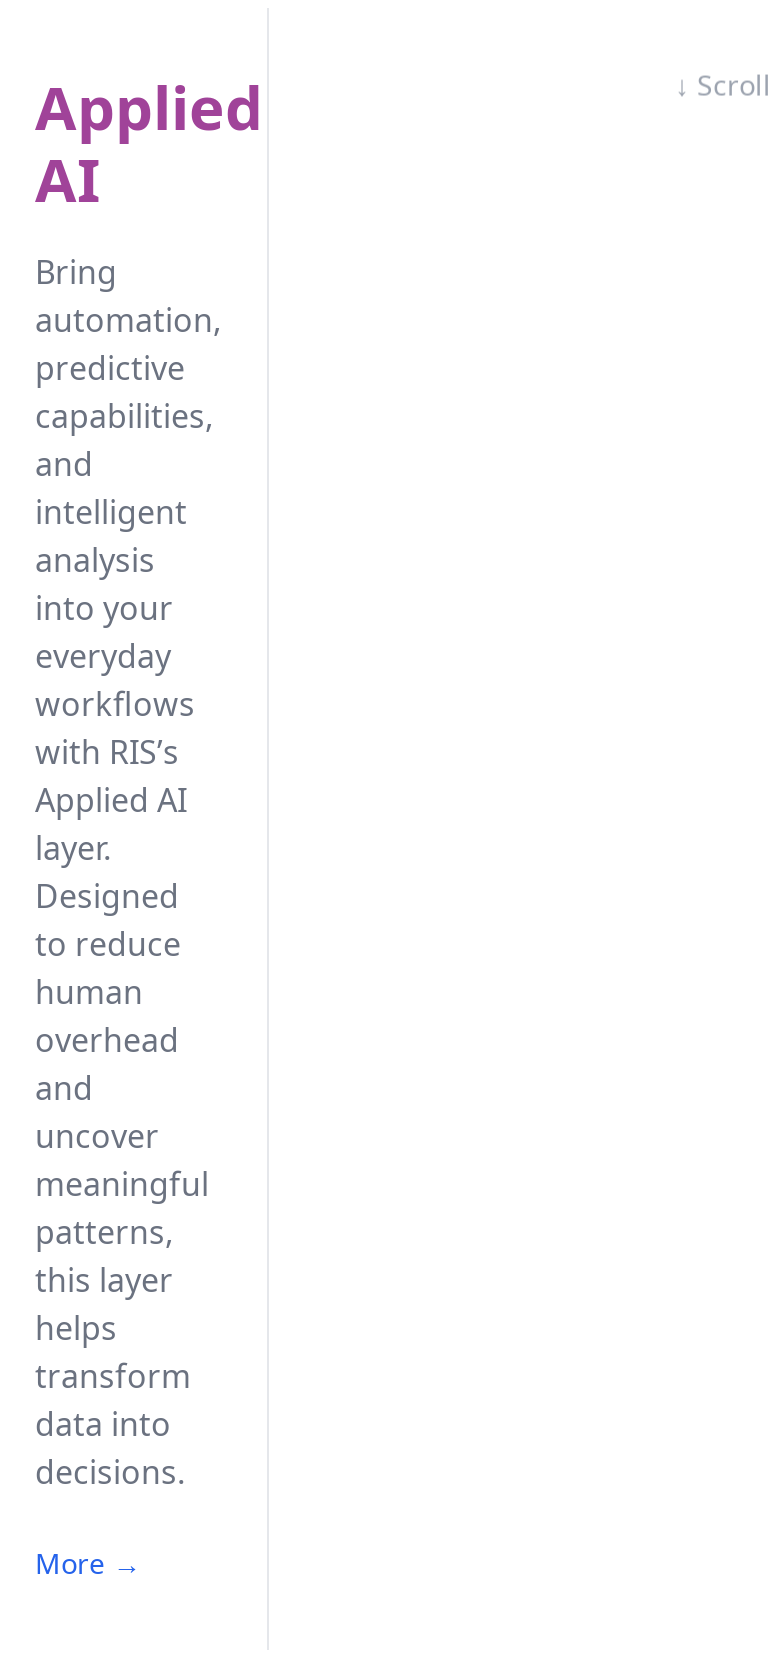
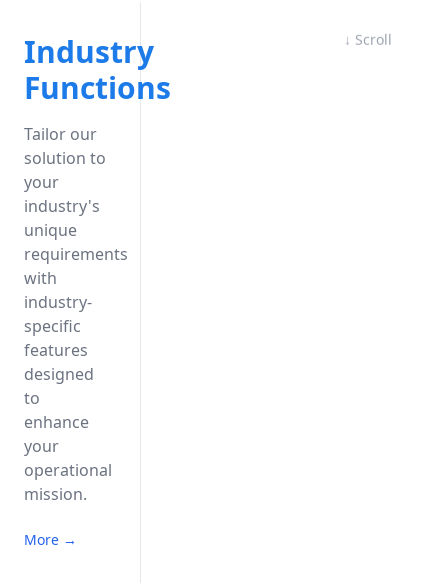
[35,65,263,1493] Applied | AI | Bring | automation, | predictive | capabilities, | and | intelligent | analysis | into your | everyday | workflows | with RIS’s | Applied AI | layer. | Designed | to reduce | human | overhead | and | uncover | meaningful | patterns, | this layer | helps | transform | data into | decisions. -> [24,30,171,504] Industry | Functions | Tailor our | solution to | your | industry's | unique | requirements | with | industry- | specific | features | designed | to | enhance | your | operational | mission.

